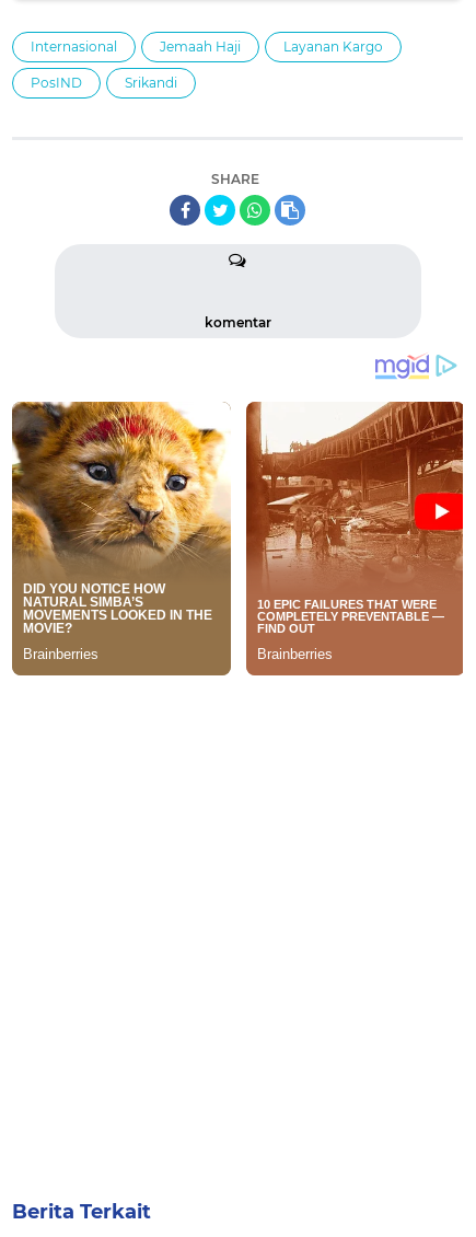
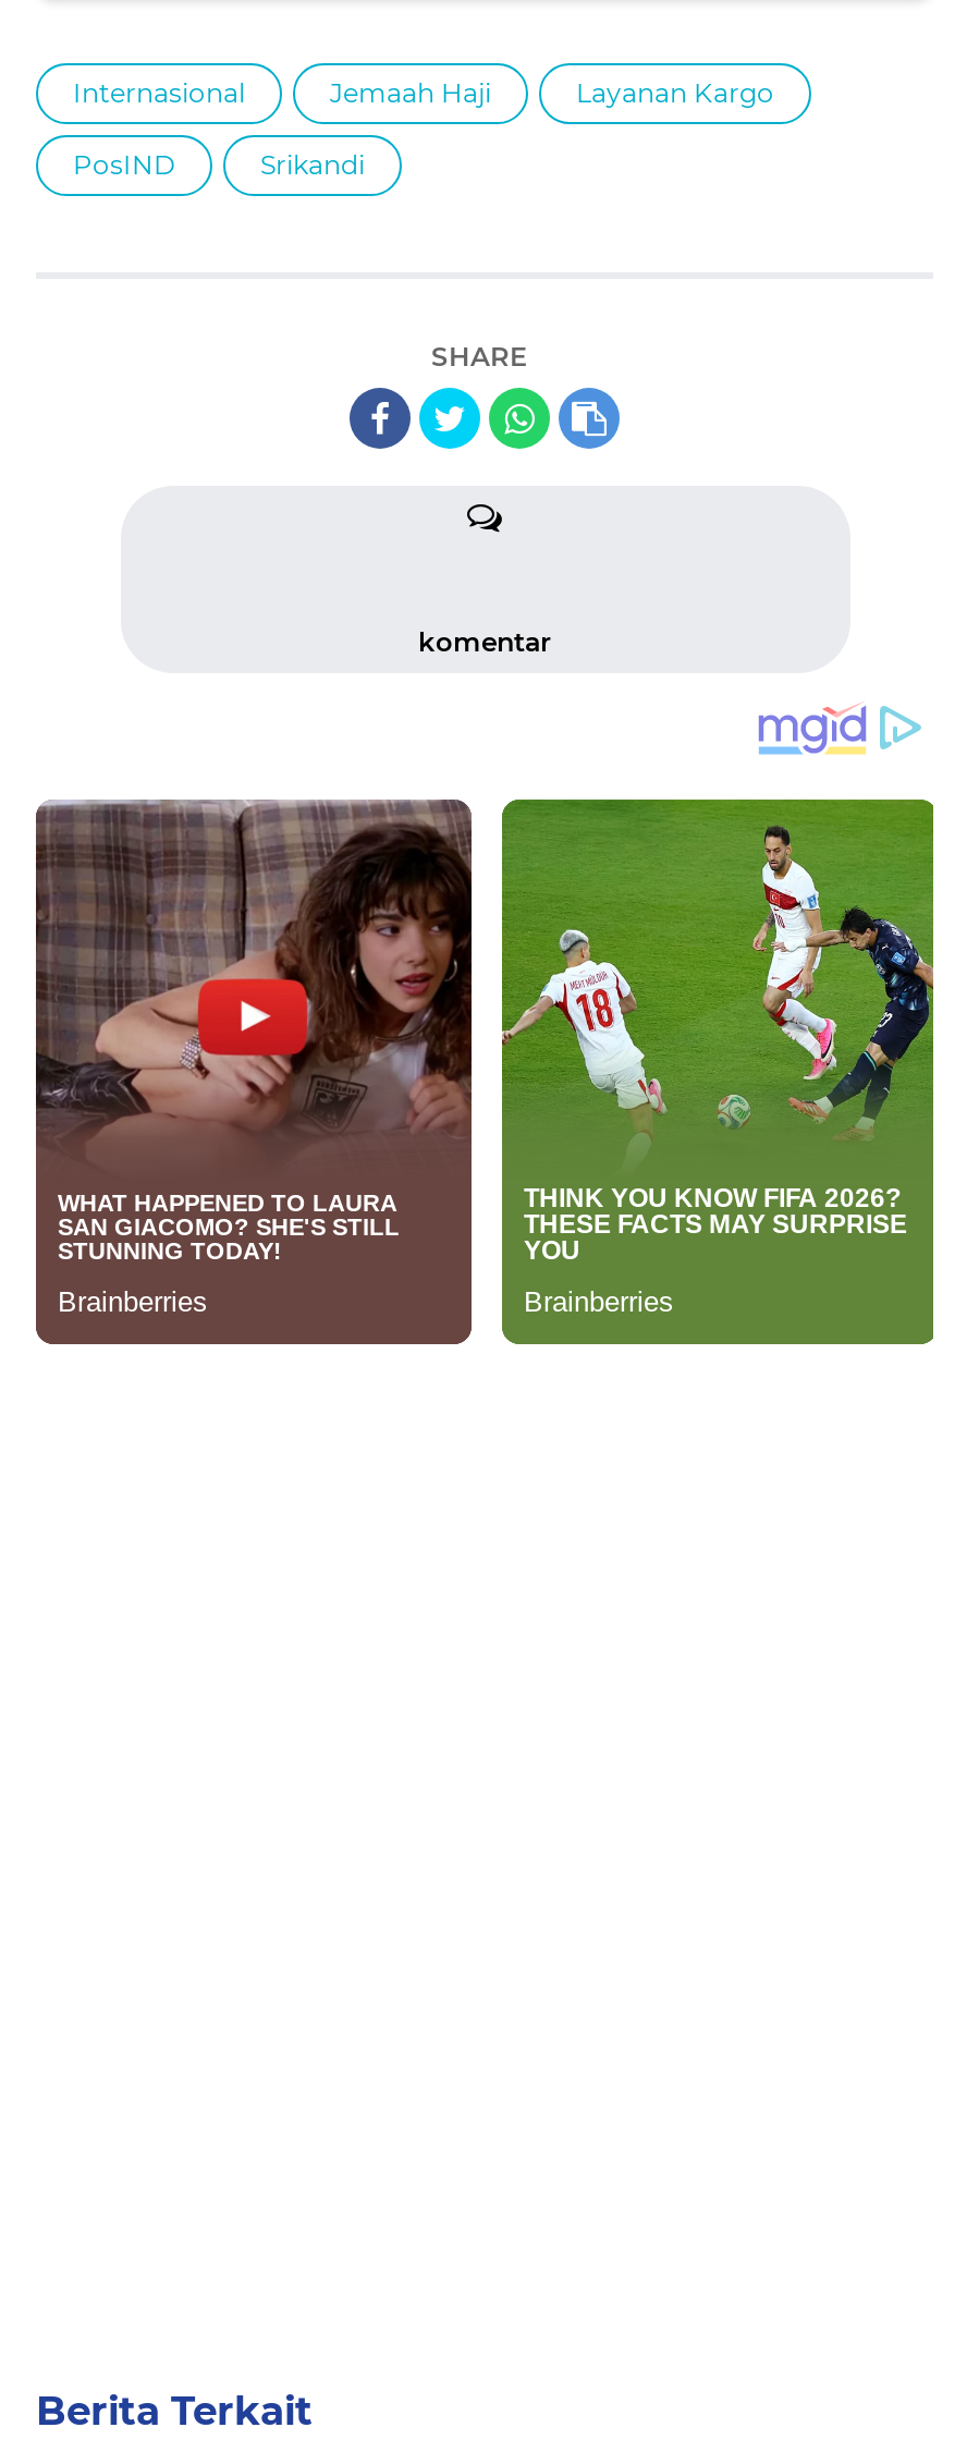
[11,401,232,675] [image] -> [34,797,474,1344] [image]
[245,401,464,675] [image] -> [500,797,935,1344] [image]

